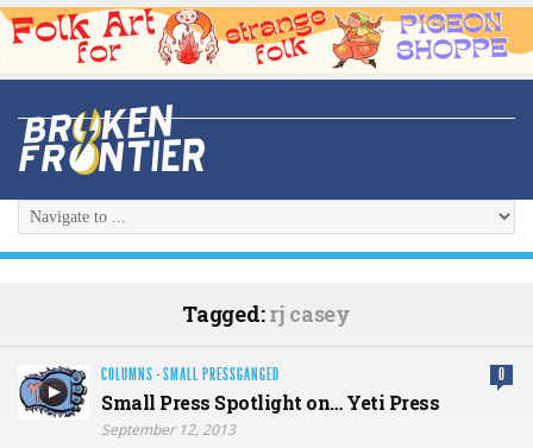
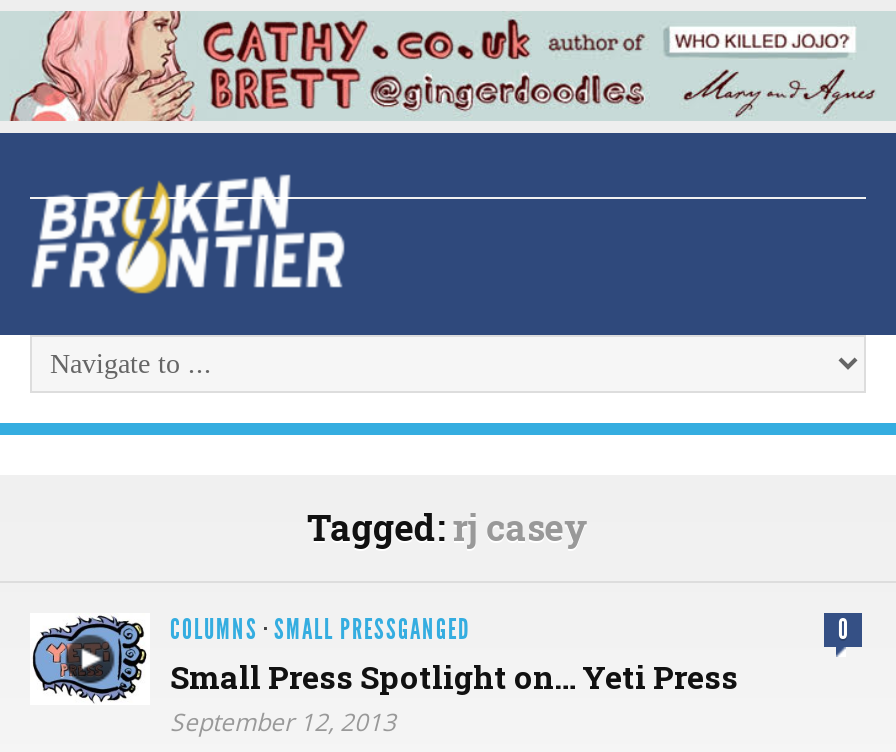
[4,6,529,72] [image] -> [6,9,890,123] [image]

